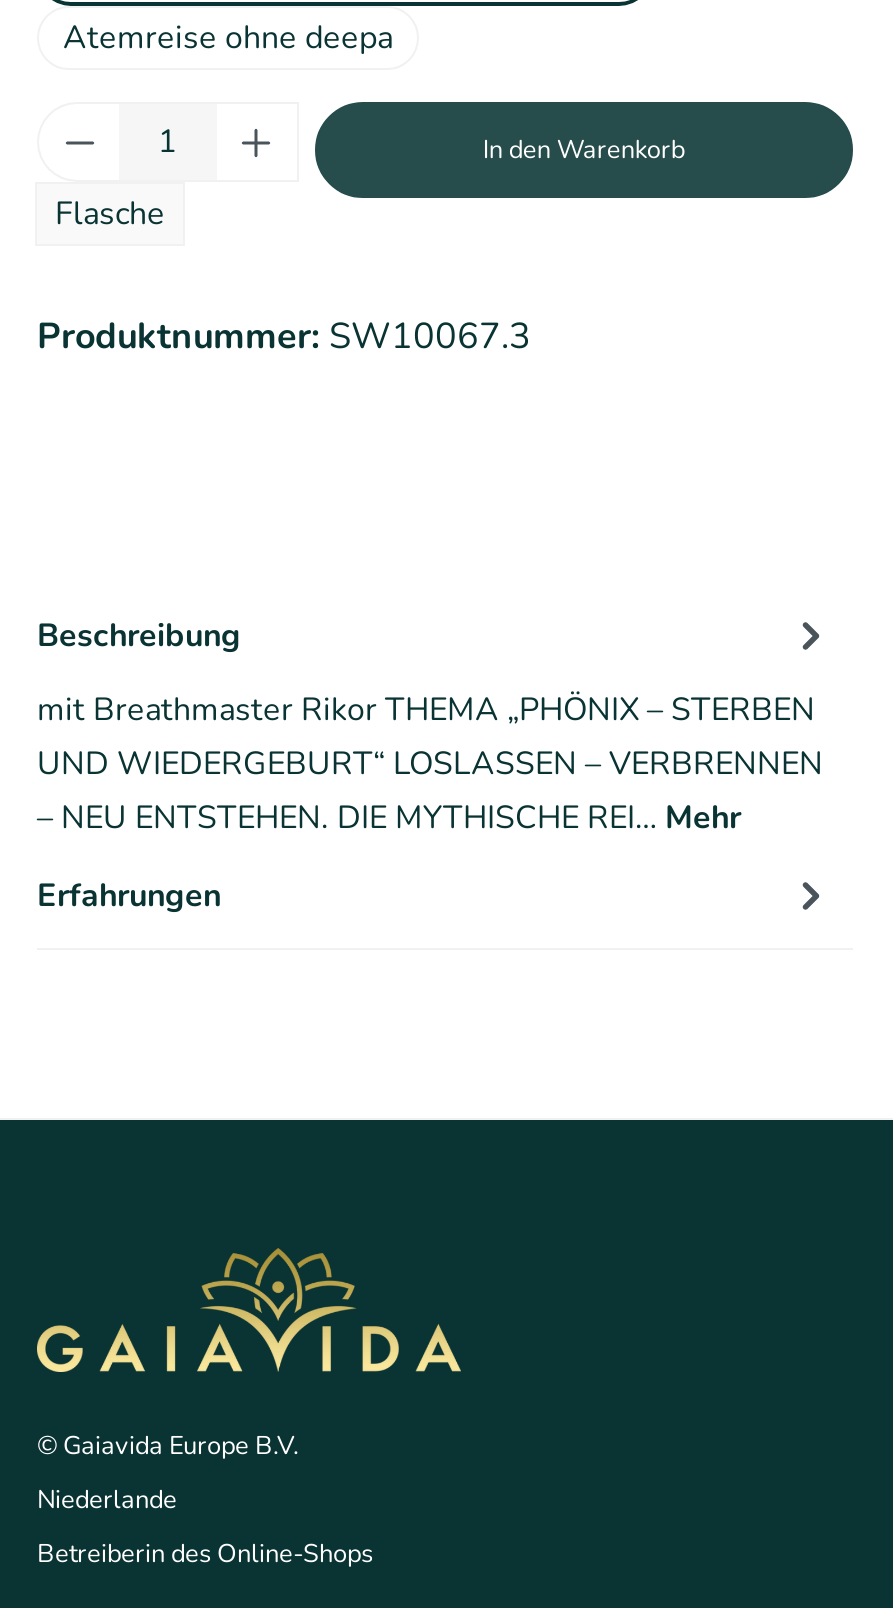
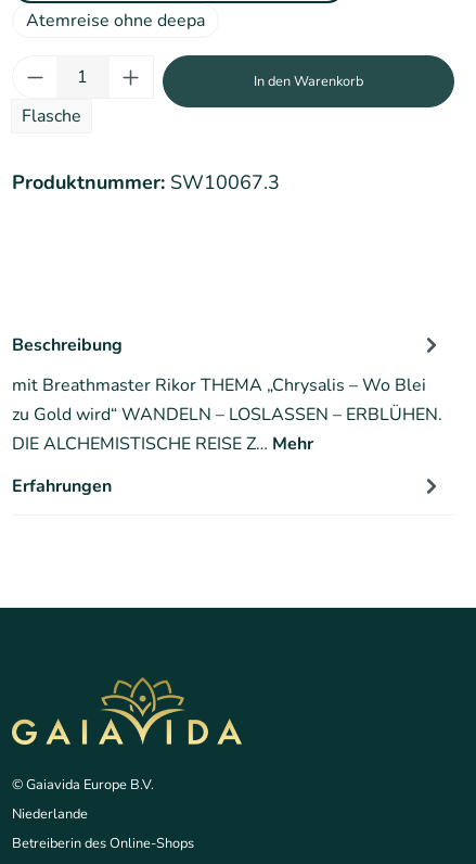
[37,688,823,840] mit Breathmaster Rikor THEMA „PHÖNIX – STERBEN | UND WIEDERGEBURT“ LOSLASSEN – VERBRENNEN | – NEU ENTSTEHEN. DIE MYTHISCHE REI… Mehr -> [12,373,442,456] mit Breathmaster Rikor THEMA „Chrysalis – Wo Blei | zu Gold wird“ WANDELN – LOSLASSEN – ERBLÜHEN. | DIE ALCHEMISTISCHE REISE Z… Mehr

